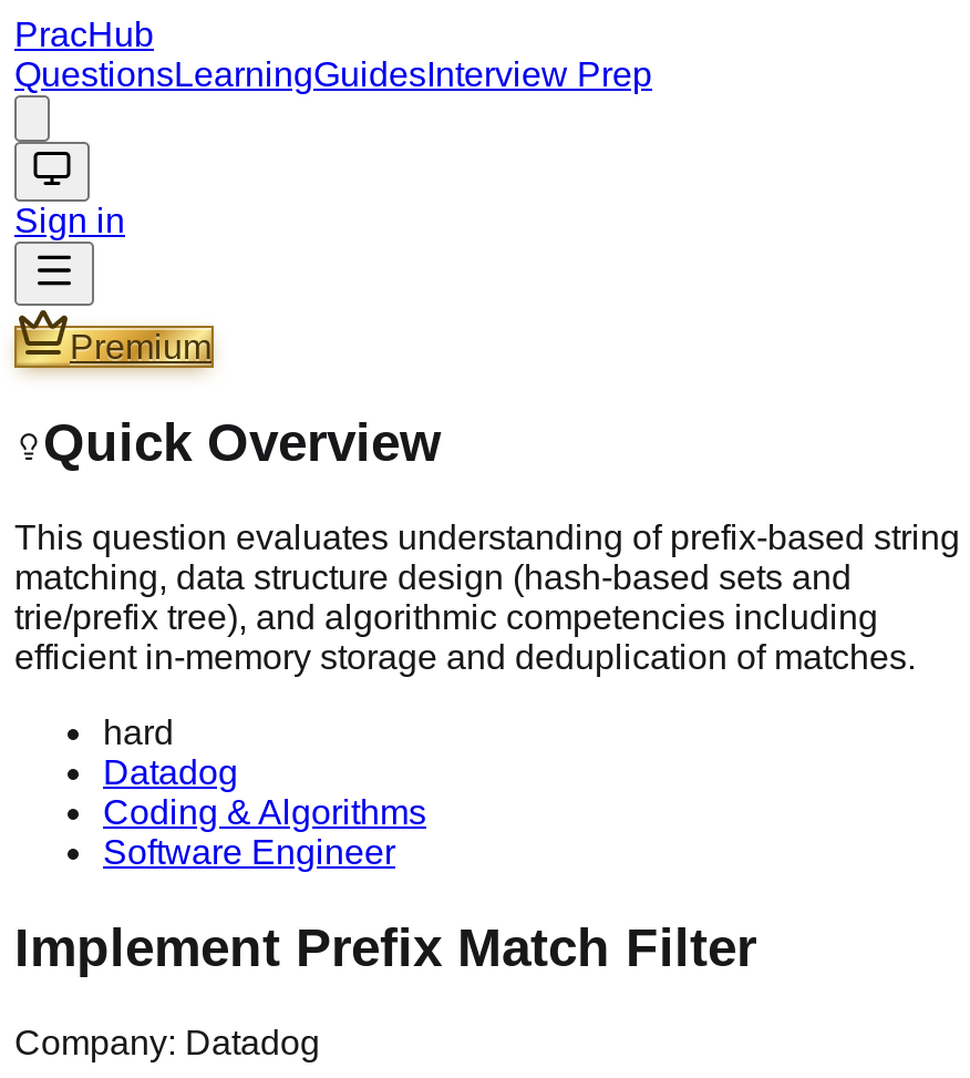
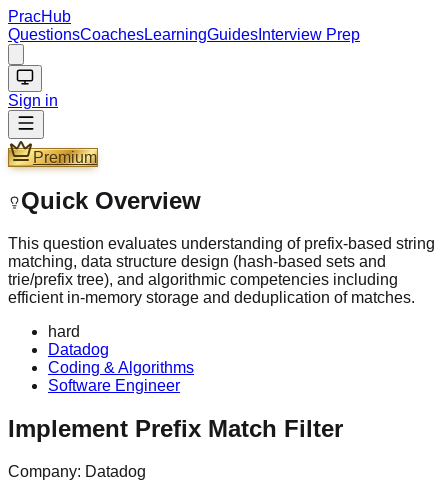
[14,55,652,93] QuestionsLearningGuidesInterview Prep -> [8,26,360,43] QuestionsCoachesLearningGuidesInterview Prep

